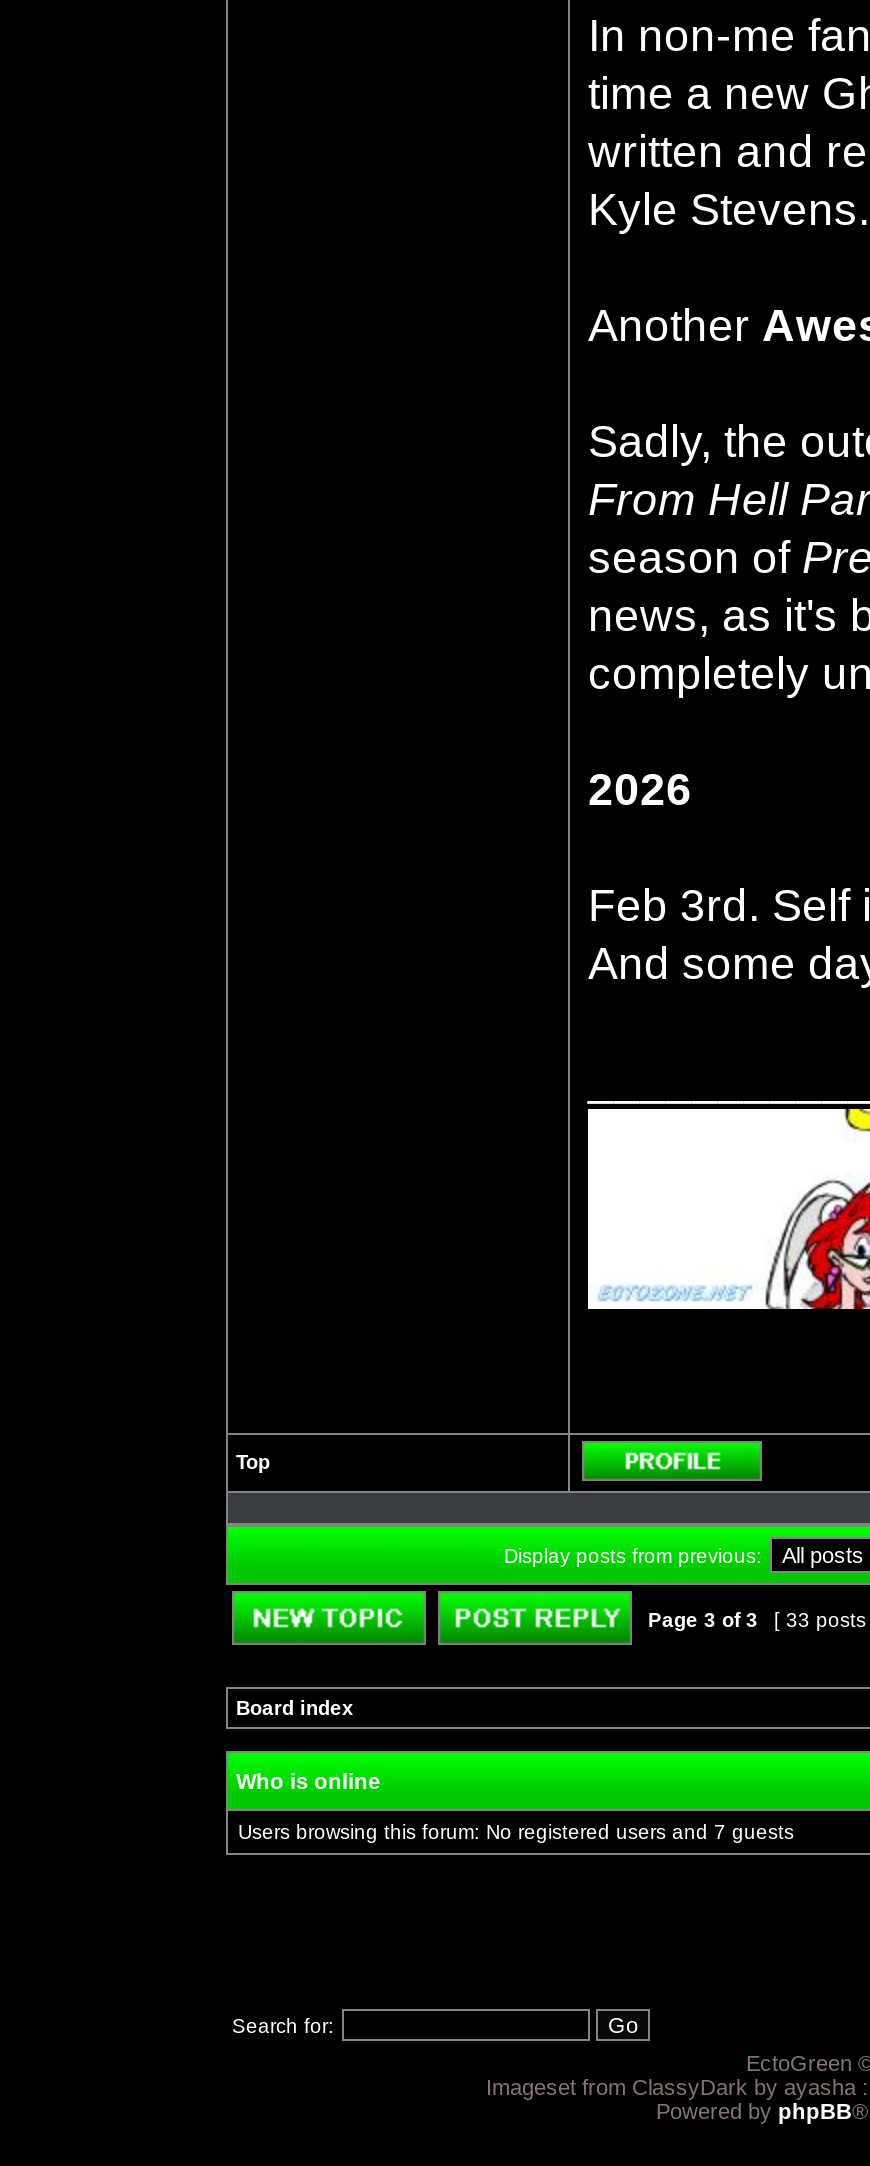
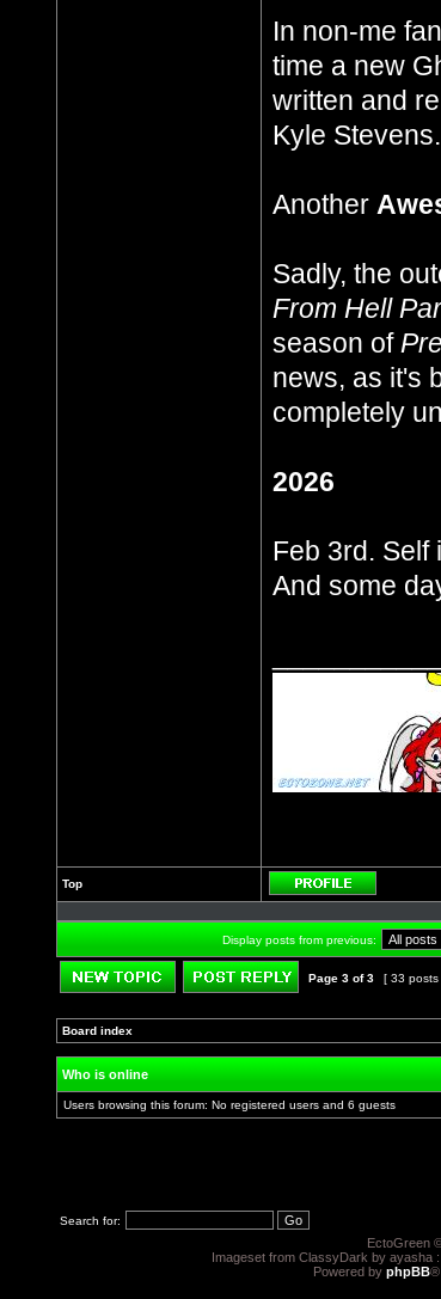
[238,1821,794,1843] Users browsing this forum: No registered users and 7 guests -> [63,1098,396,1111] Users browsing this forum: No registered users and 6 guests

